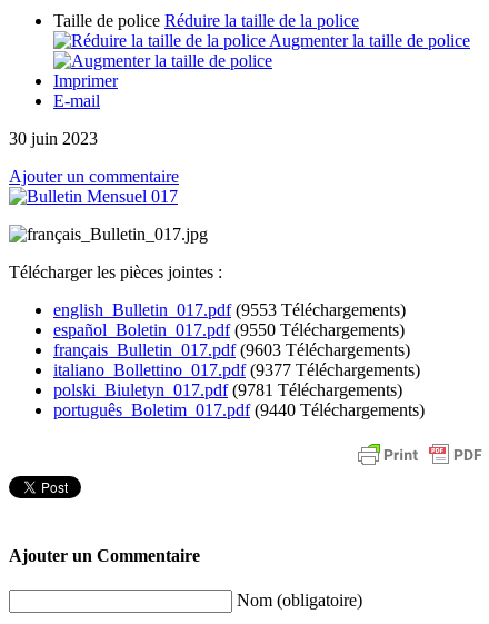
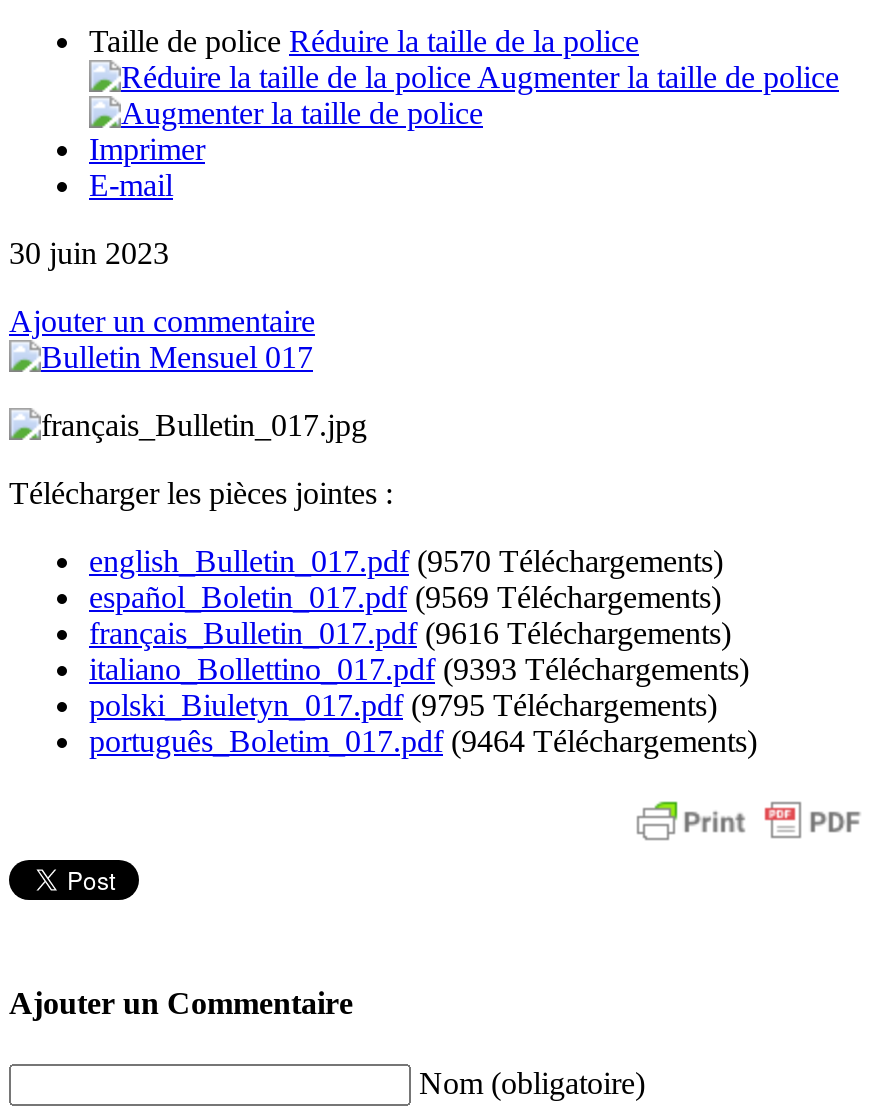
[53,300,406,319] english_Bulletin_017.pdf (9553 Téléchargements) -> [89,543,723,577] english_Bulletin_017.pdf (9570 Téléchargements)
[53,320,405,339] español_Boletin_017.pdf (9550 Téléchargements) -> [89,579,721,613] español_Boletin_017.pdf (9569 Téléchargements)
[53,340,410,359] français_Bulletin_017.pdf (9603 Téléchargements) -> [89,615,731,649] français_Bulletin_017.pdf (9616 Téléchargements)
[53,360,420,379] italiano_Bollettino_017.pdf (9377 Téléchargements) -> [89,651,749,685] italiano_Bollettino_017.pdf (9393 Téléchargements)
[53,380,402,399] polski_Biuletyn_017.pdf (9781 Téléchargements) -> [89,687,717,721] polski_Biuletyn_017.pdf (9795 Téléchargements)
[53,400,425,419] português_Boletim_017.pdf (9440 Téléchargements) -> [89,723,757,757] português_Boletim_017.pdf (9464 Téléchargements)

